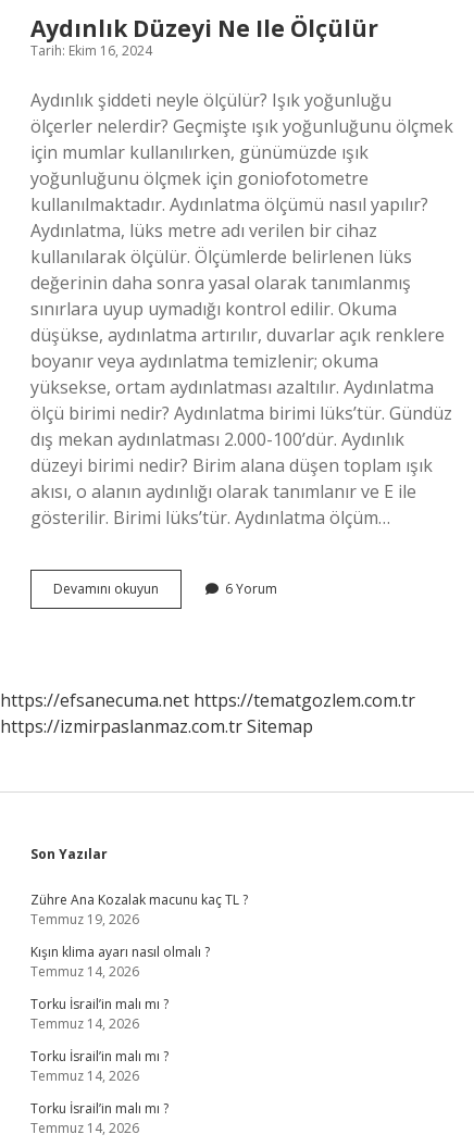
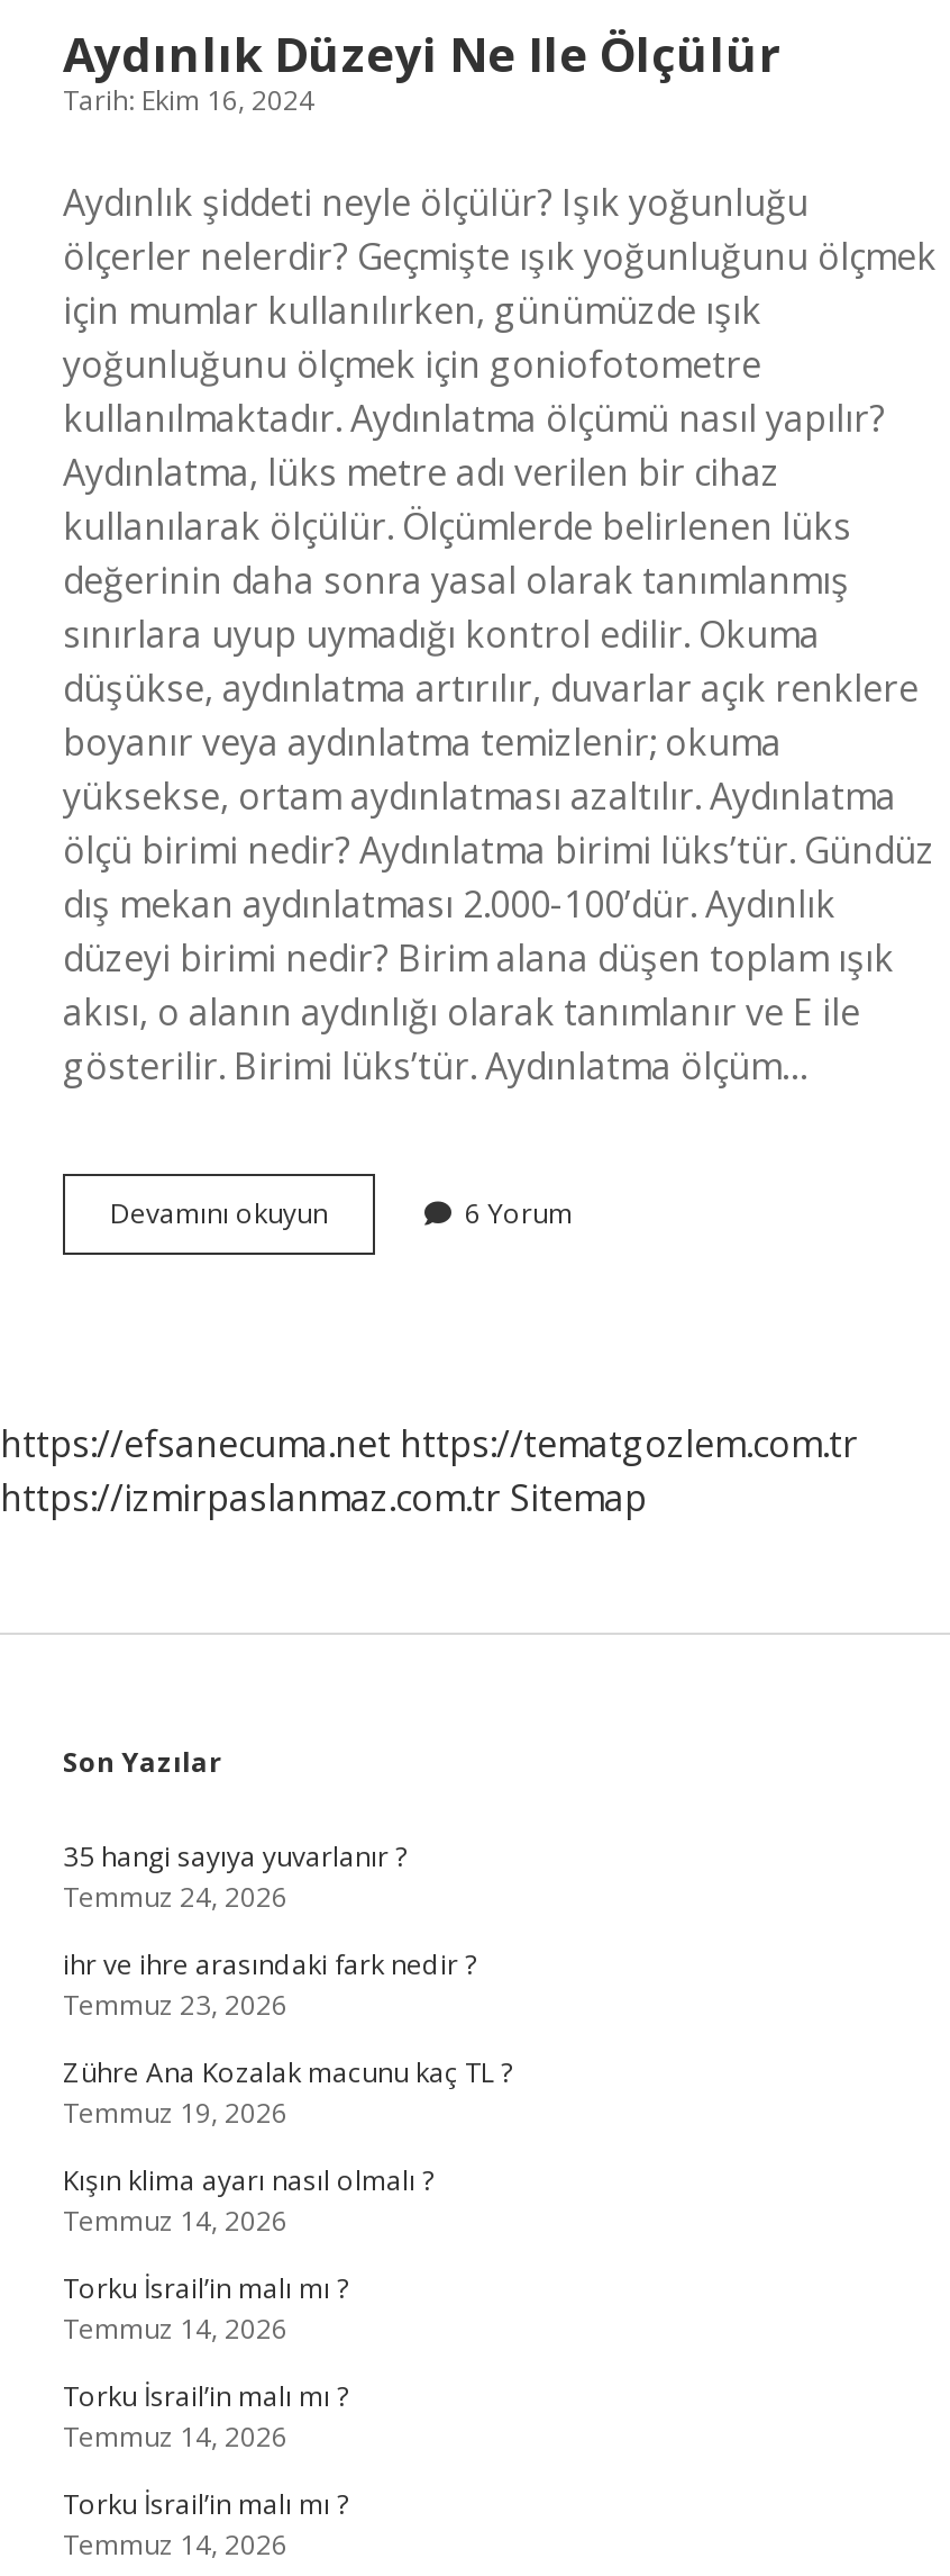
none -> [63,1837,476,2024] 35 hangi sayıya yuvarlanır ? | Temmuz 24, 2026 | ihr ve ihre arasındaki fark nedir ? | Temmuz 23, 2026

